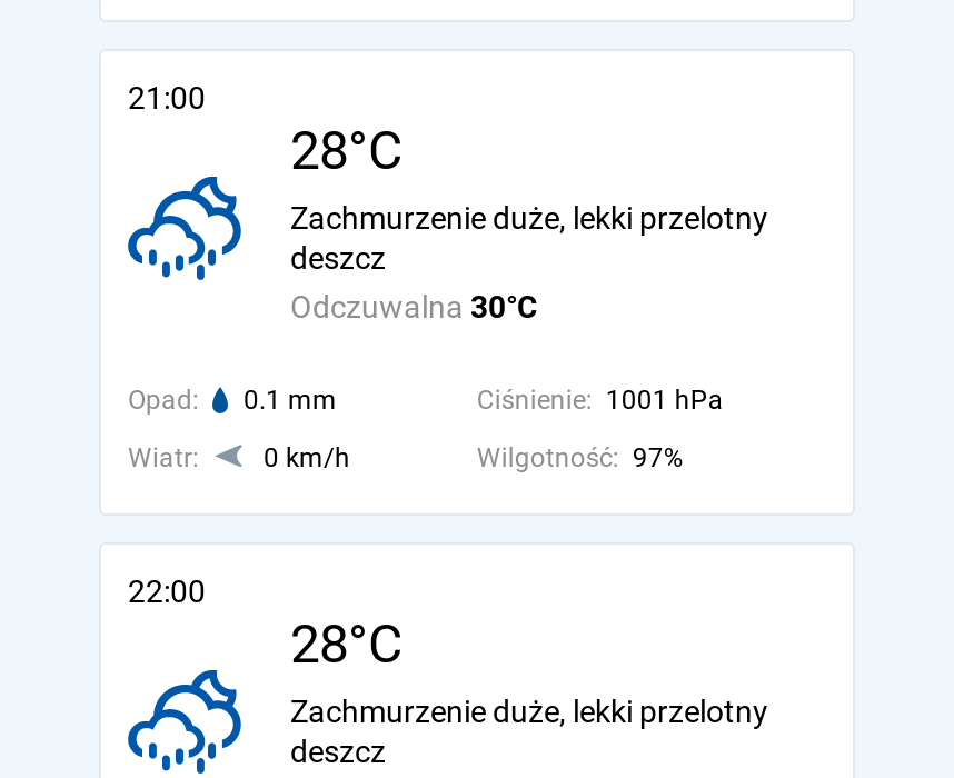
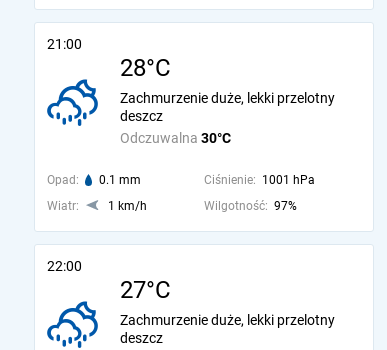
[264,442,350,473] 0 km/h -> [108,199,147,213] 1 km/h
[290,614,404,676] 28°C -> [120,276,171,304] 27°C

